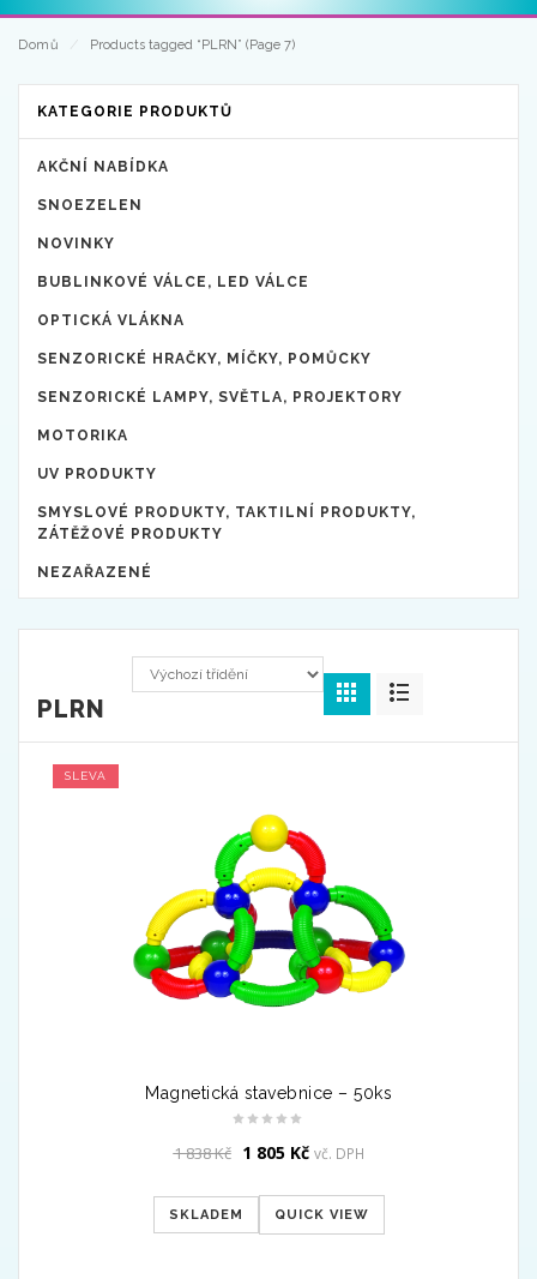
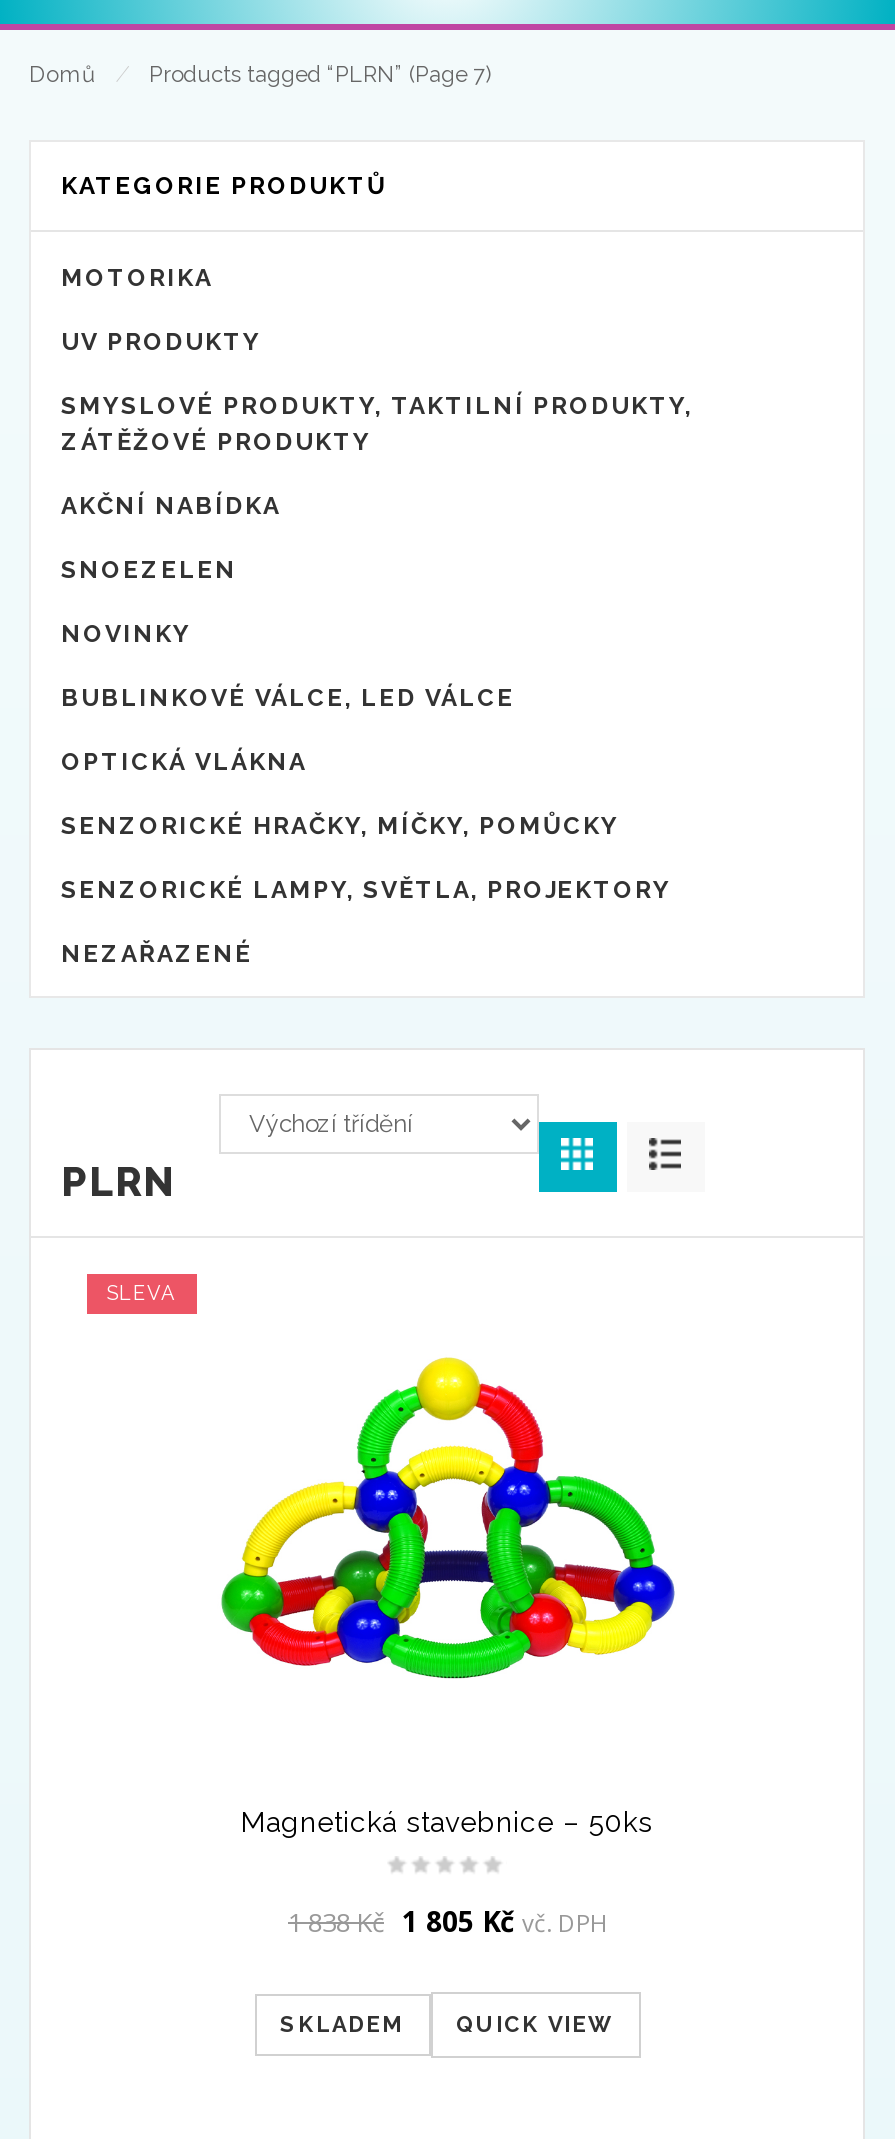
moved [37,158,403,406] -> [61,492,671,904]: AKČNÍ NABÍDKA | SNOEZELEN | NOVINKY | BUBLINKOVÉ VÁLCE, LED VÁLCE | OPTICKÁ VLÁKNA | SENZORICKÉ HRAČKY, MÍČKY, POMŮCKY | SENZORICKÉ LAMPY, SVĚTLA, PROJEKTORY
moved [37,427,416,542] -> [61,264,693,456]: MOTORIKA | UV PRODUKTY | SMYSLOVÉ PRODUKTY, TAKTILNÍ PRODUKTY, | ZÁTĚŽOVÉ PRODUKTY

